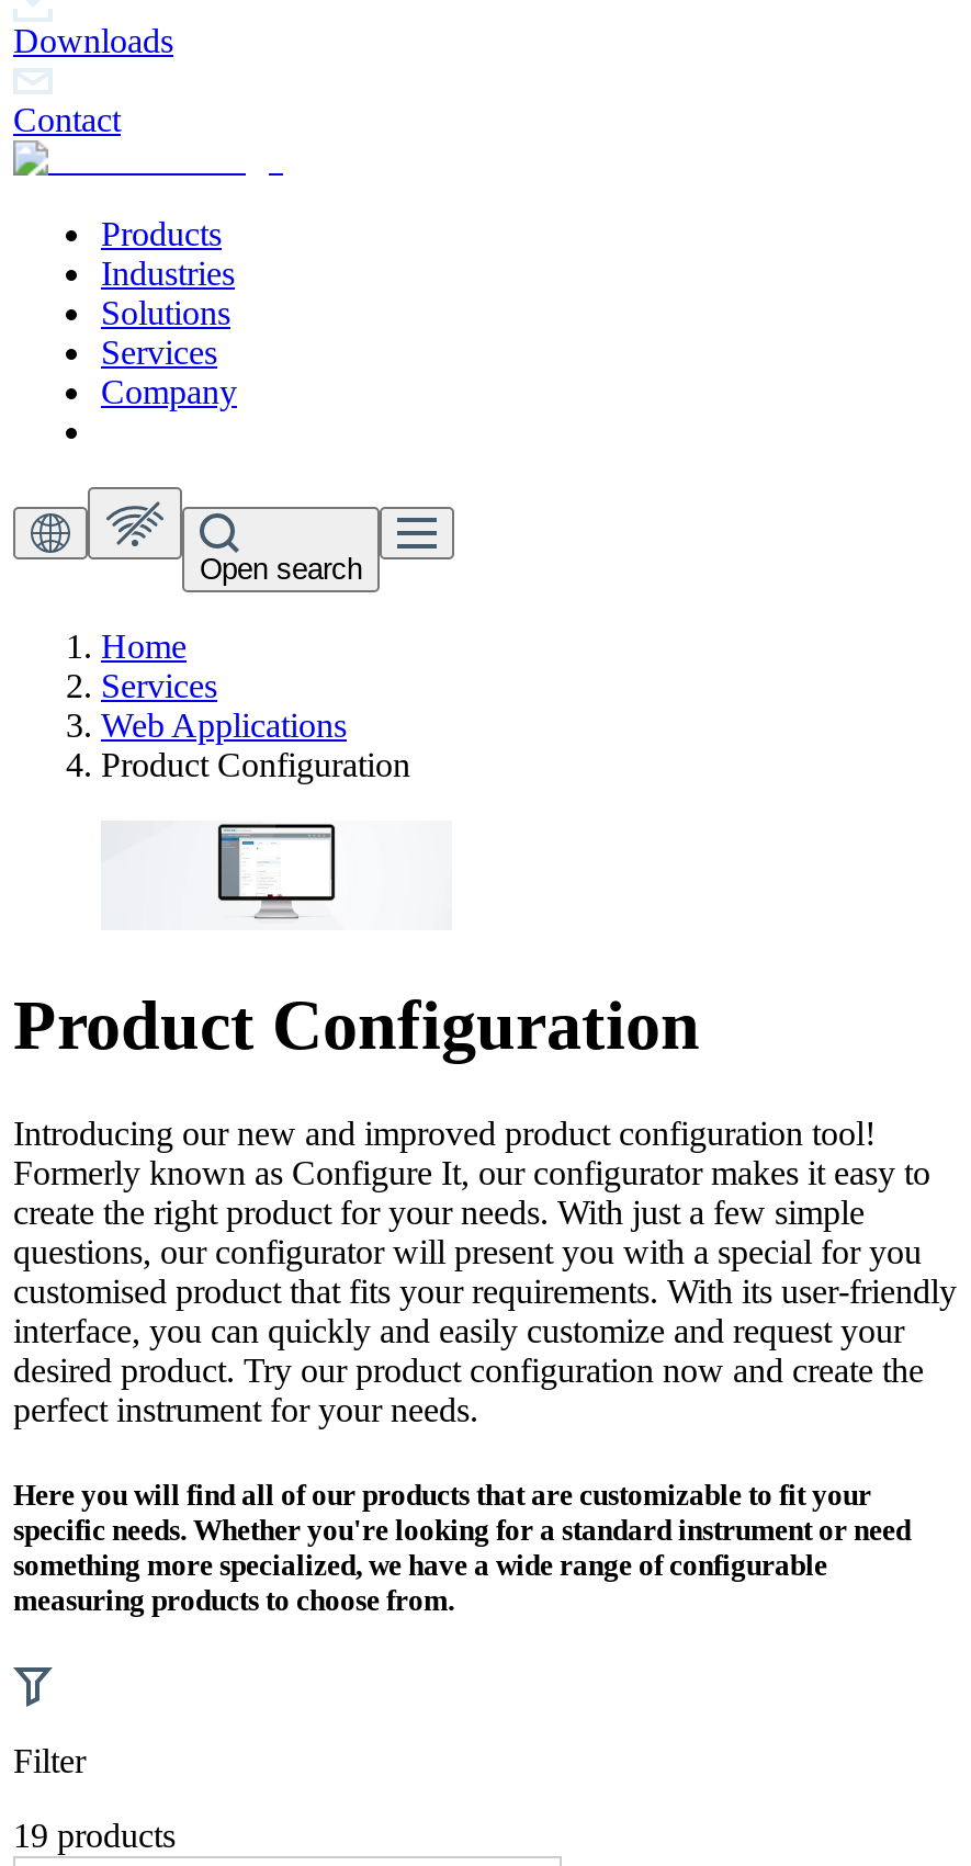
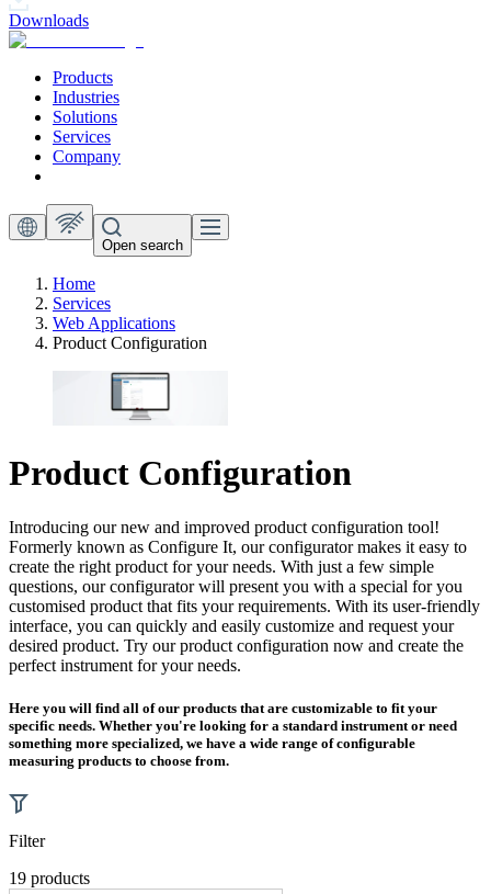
[13,100,121,138] Contact -> none

